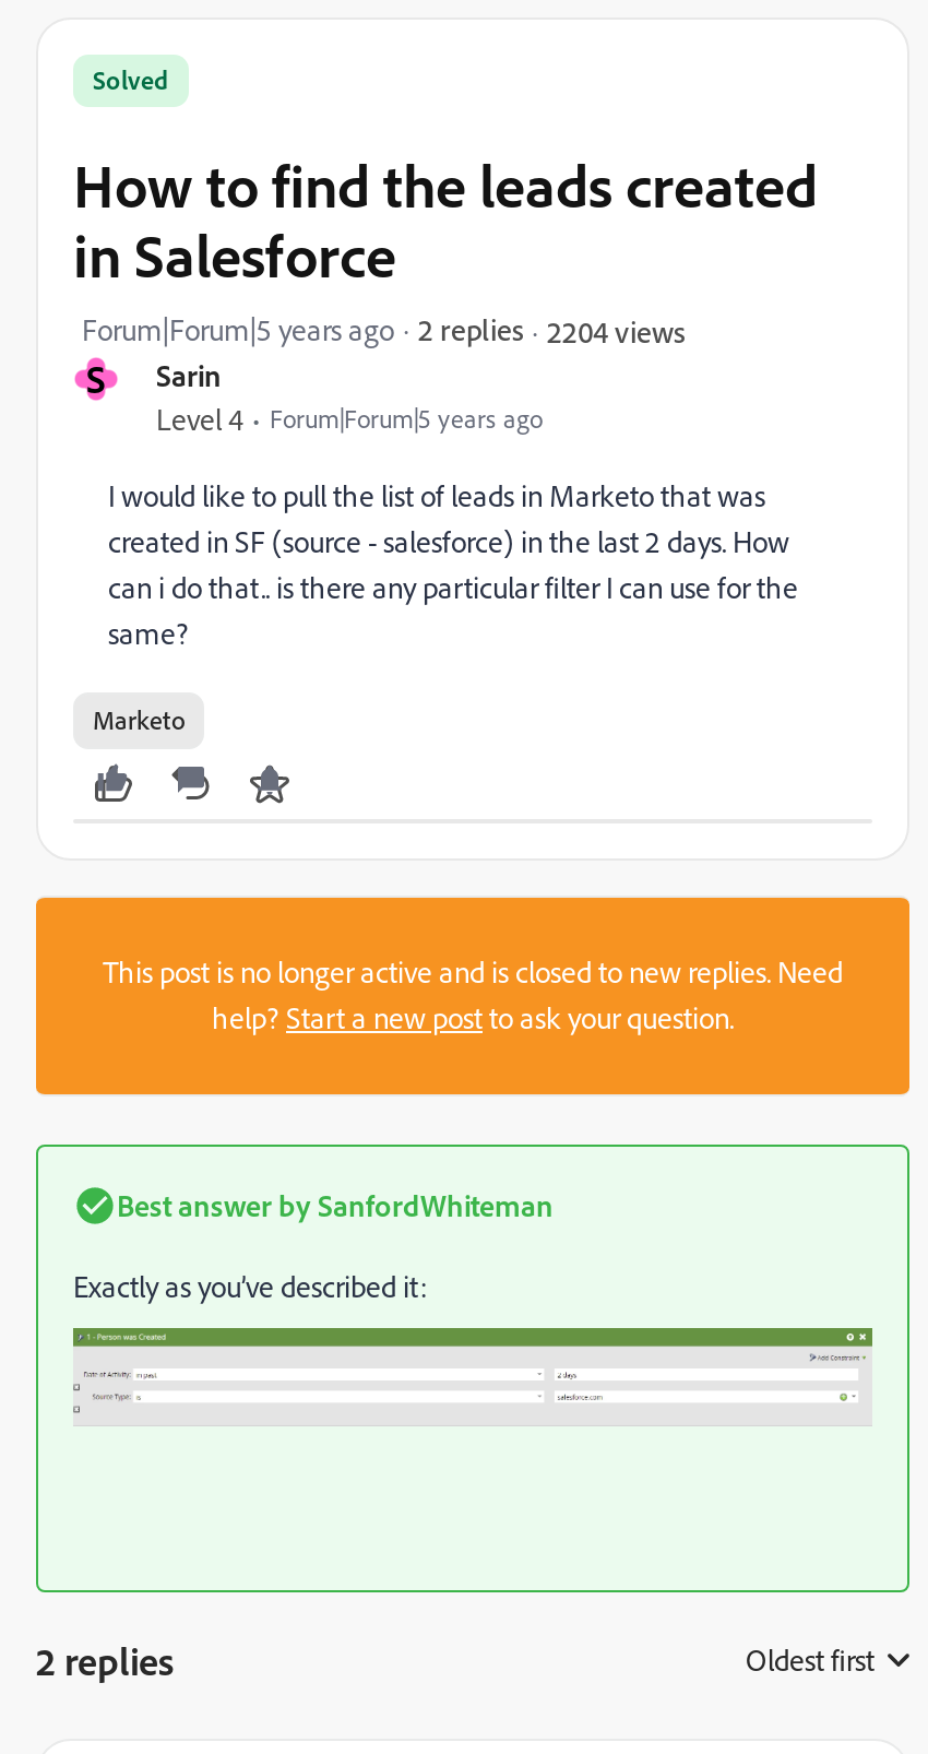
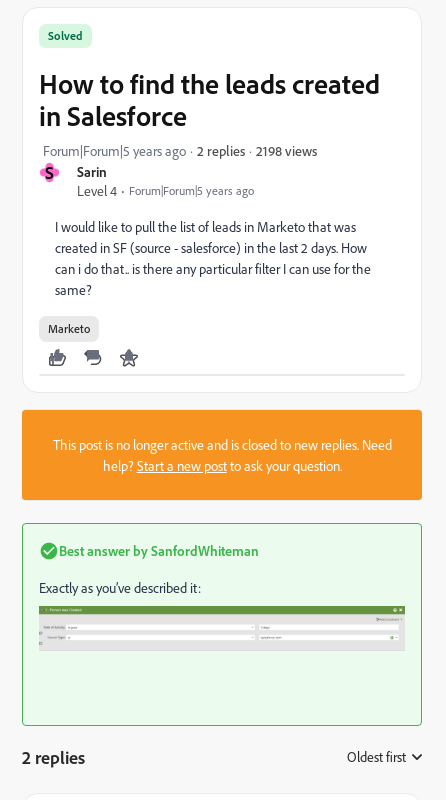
[547,311,685,348] 2204 views -> [256,141,317,158] 2198 views

